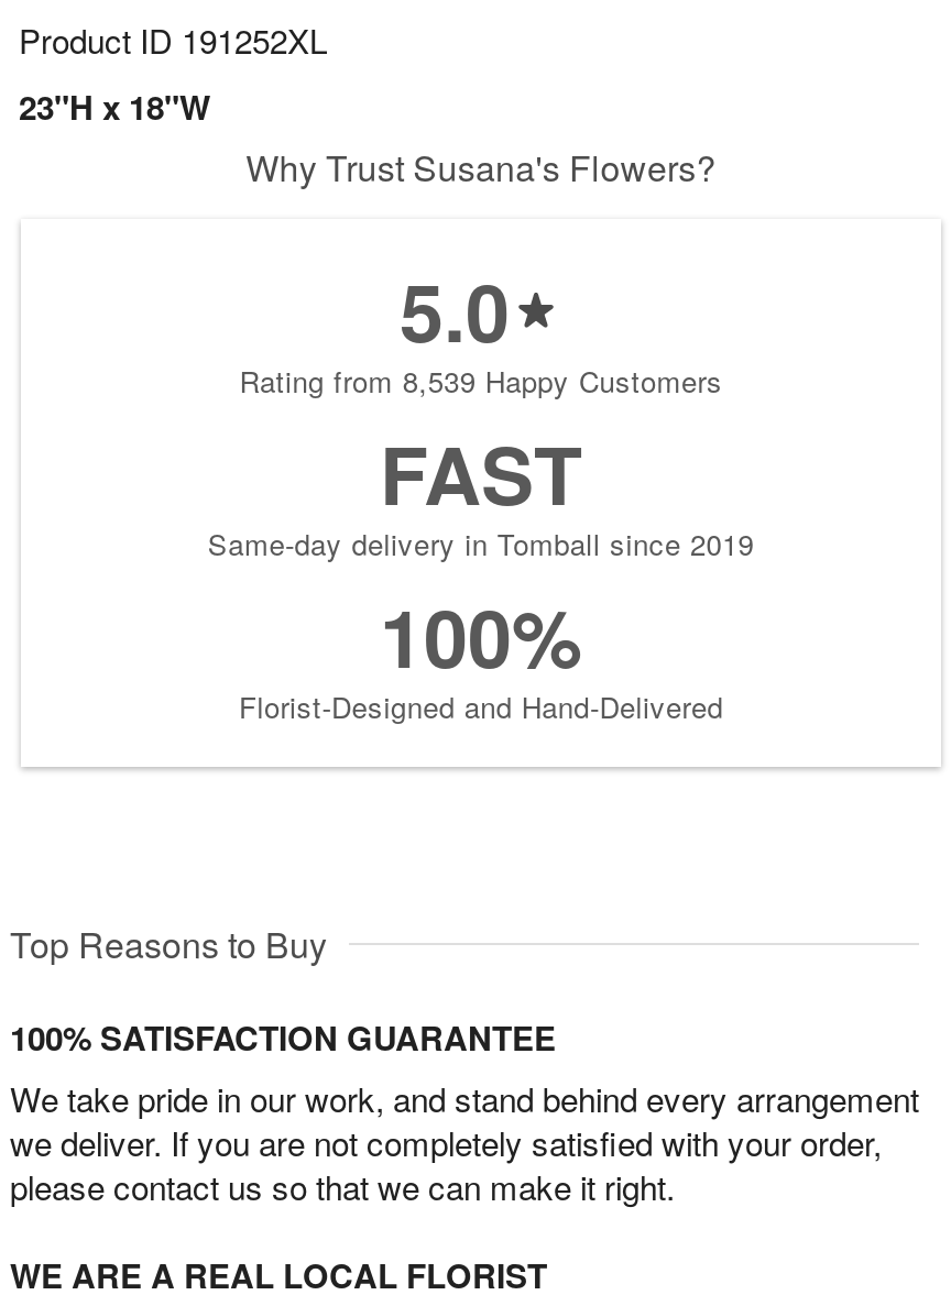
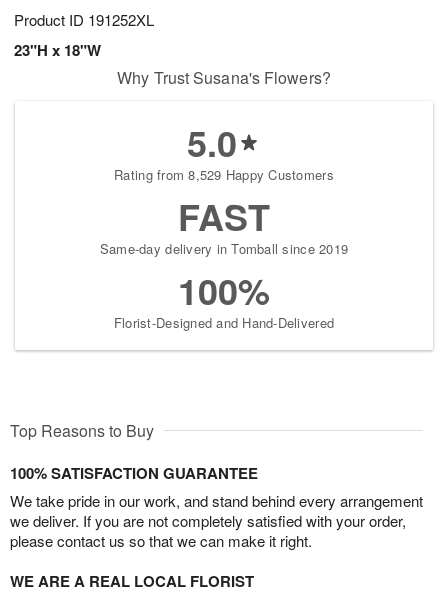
[239,359,723,400] Rating from 8,539 Happy Customers -> [114,164,334,183] Rating from 8,529 Happy Customers

